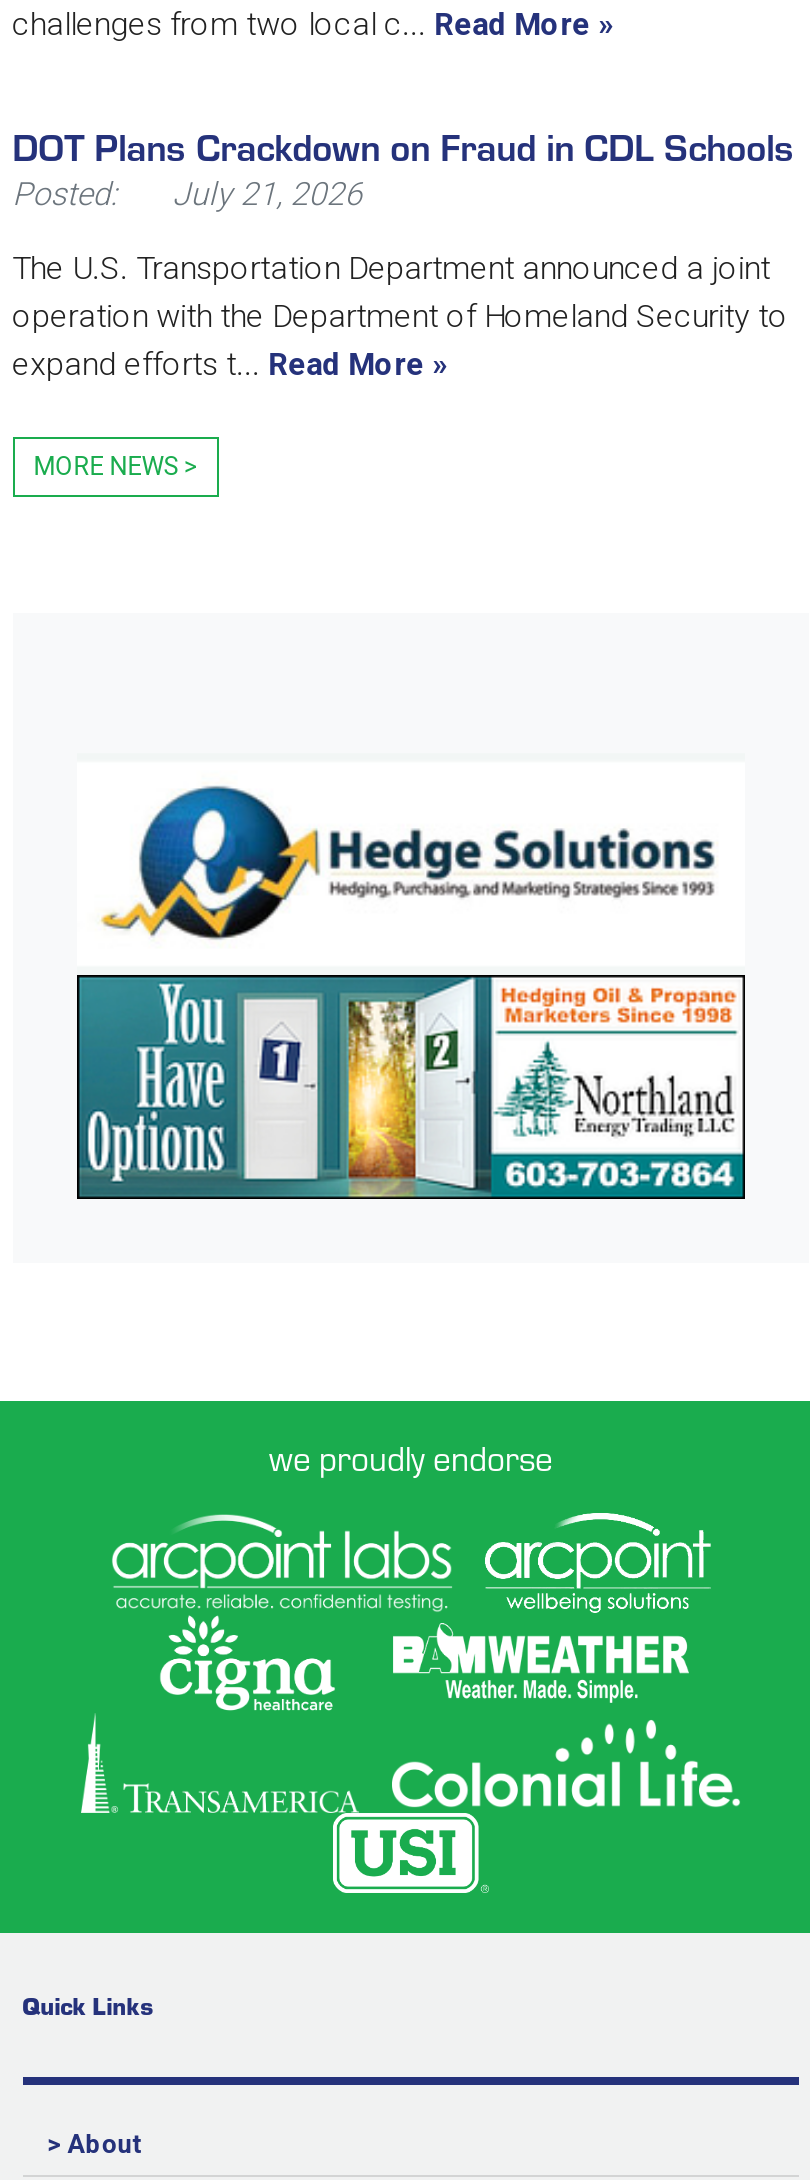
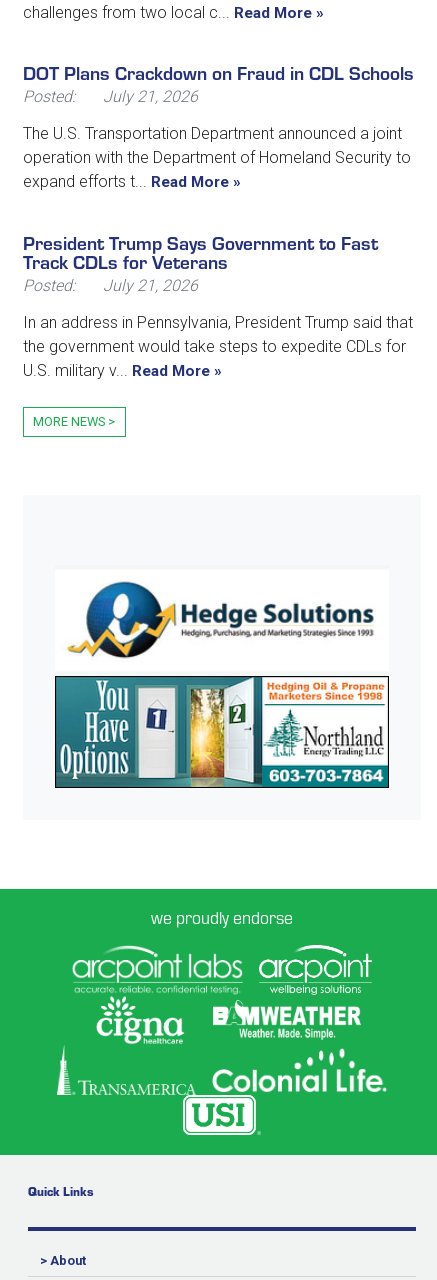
none -> [23,230,413,380] President Trump Says Government to Fast | Track CDLs for Veterans | Posted: | July 21, 2026 | In an address in Pennsylvania, President Trump said that | the government would take steps to expedite CDLs for | U.S. military v... Read More »

